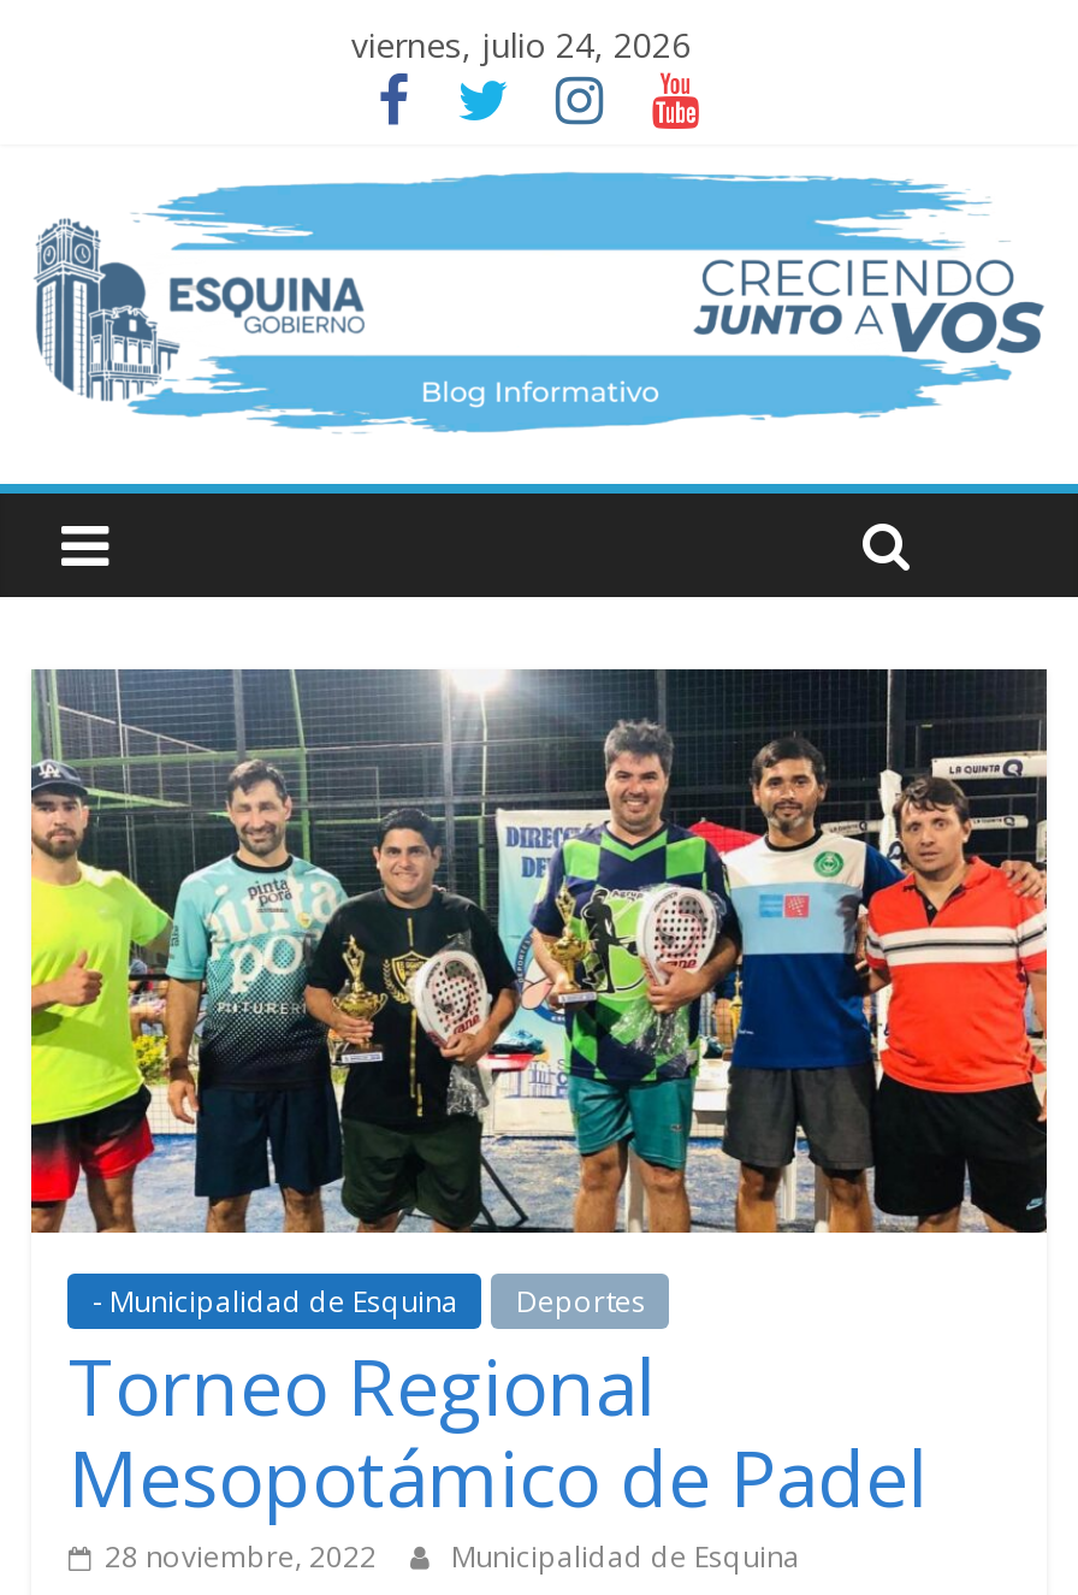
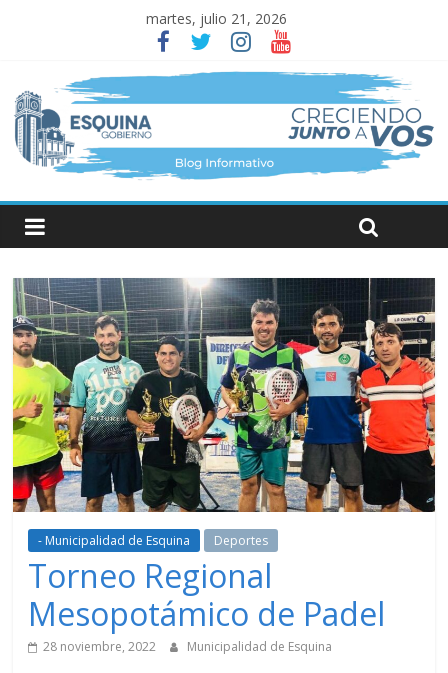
[351,22,691,67] viernes, julio 24, 2026 -> [146,9,287,28] martes, julio 21, 2026

